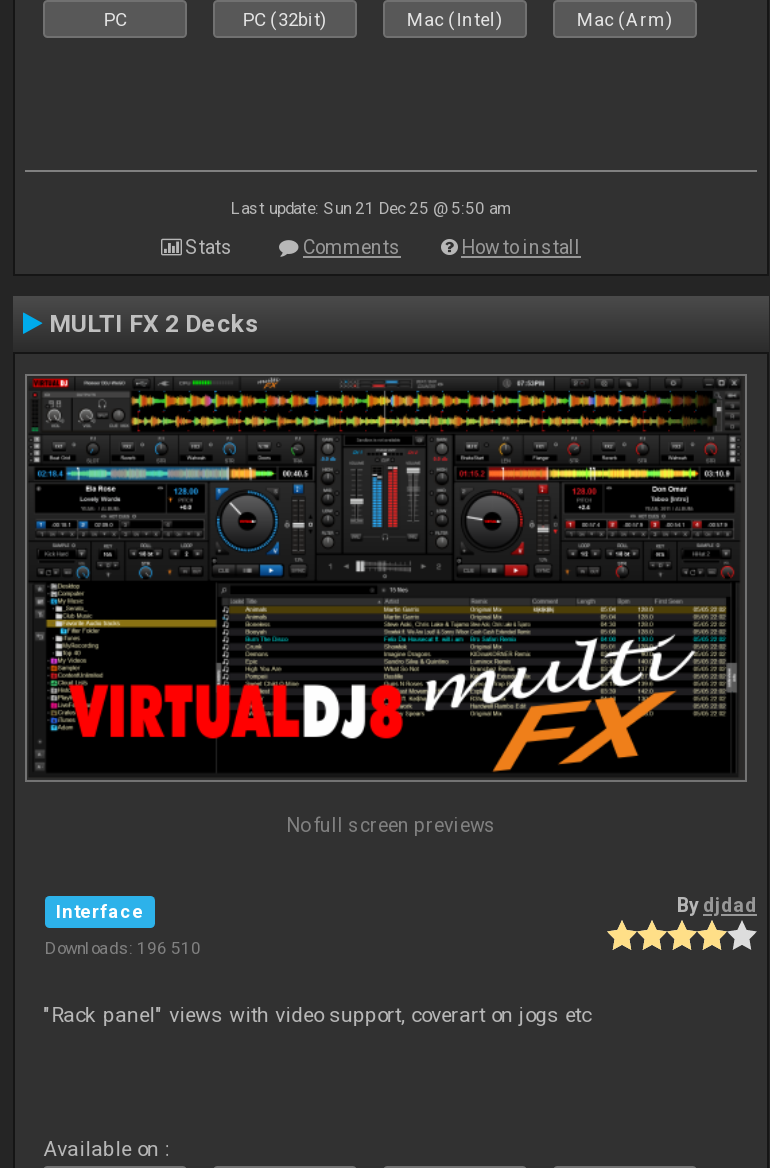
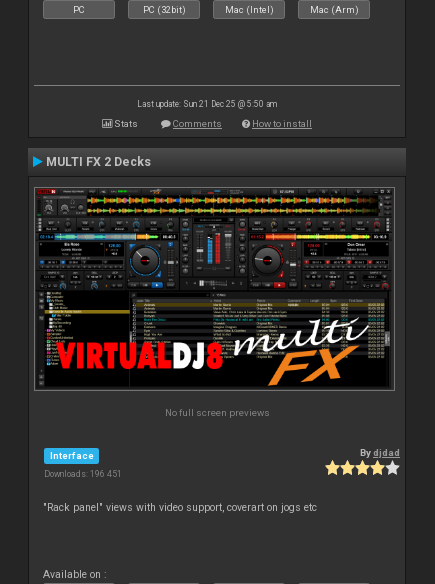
[45,937,201,957] Downloads: 196 510 -> [44,469,122,479] Downloads: 196 451

